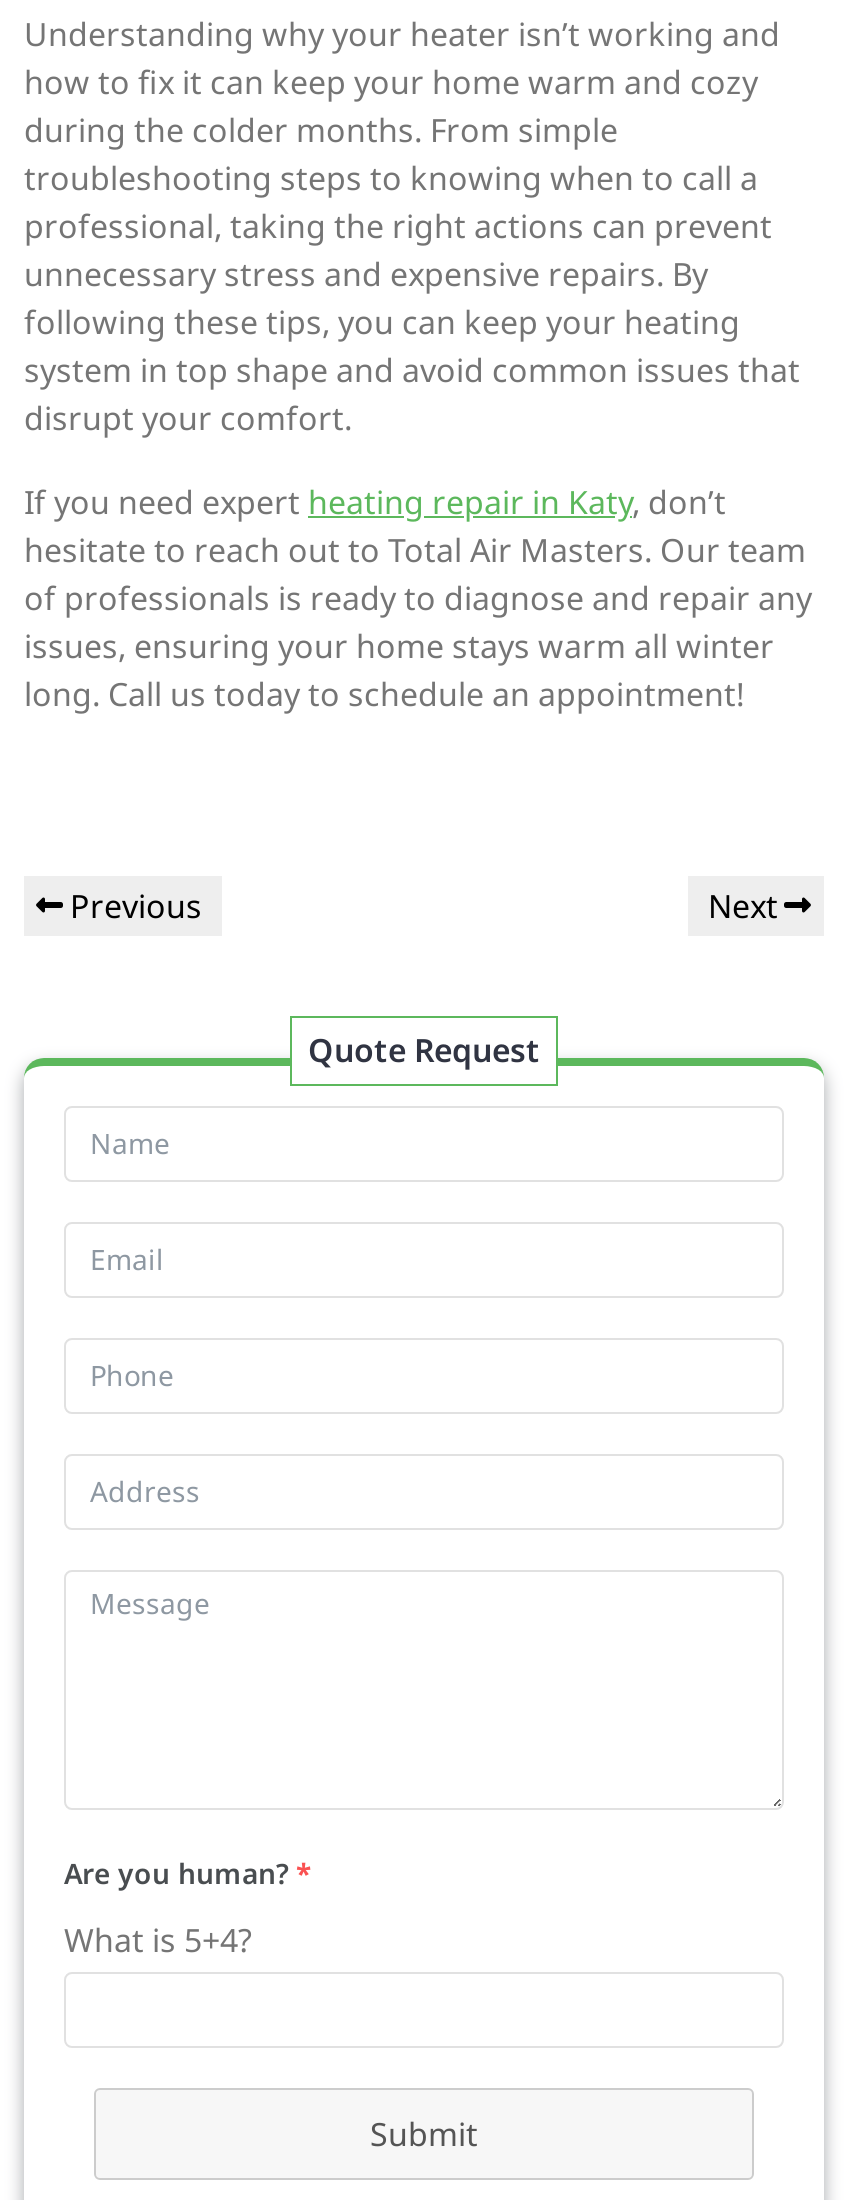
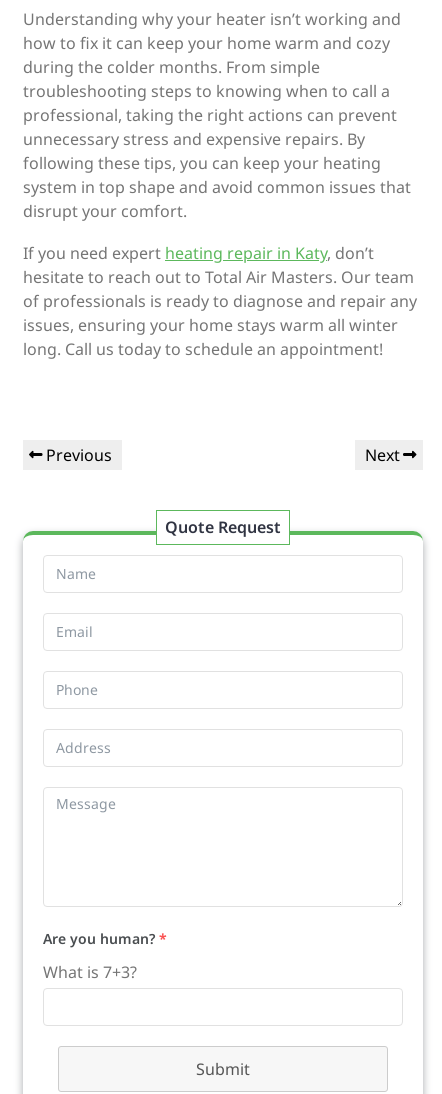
[64,1917,252,1961] What is 5+4? -> [43,961,137,983] What is 7+3?

